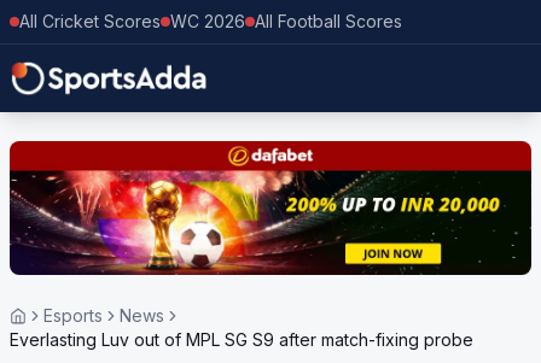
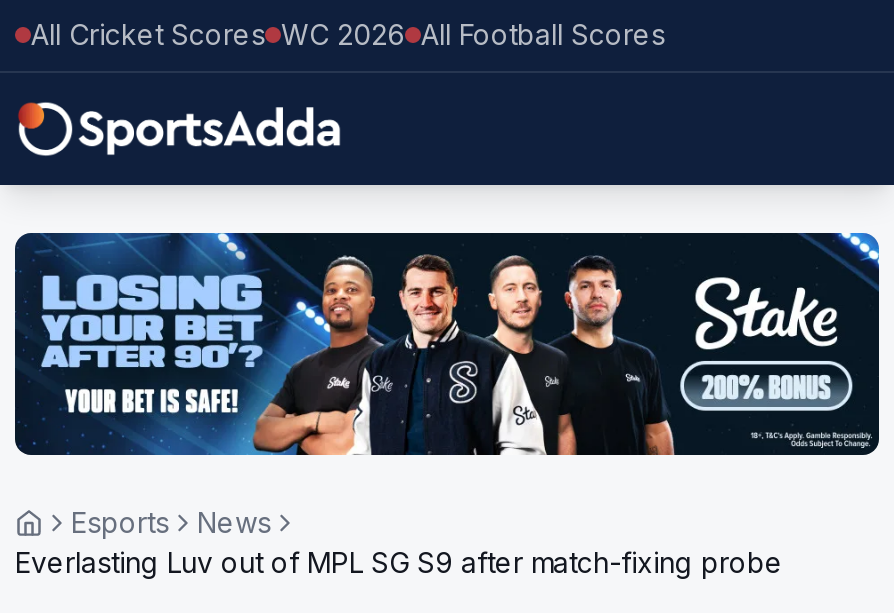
[8,140,533,276] [image] -> [13,231,881,457] [image]

